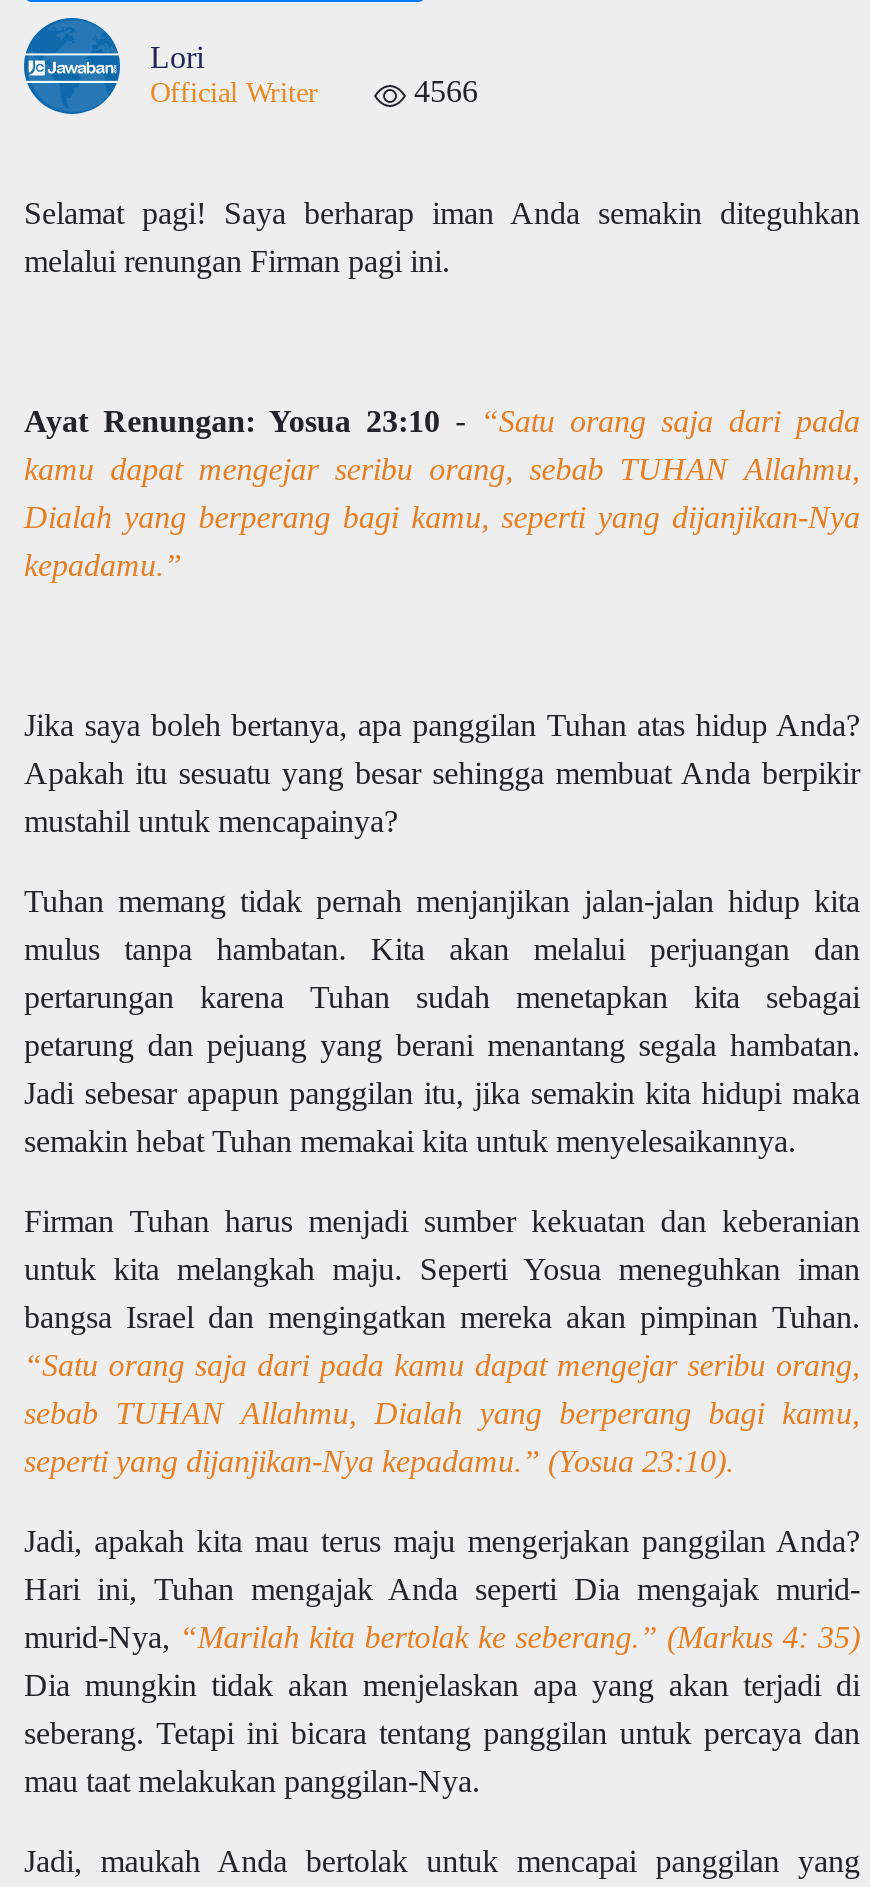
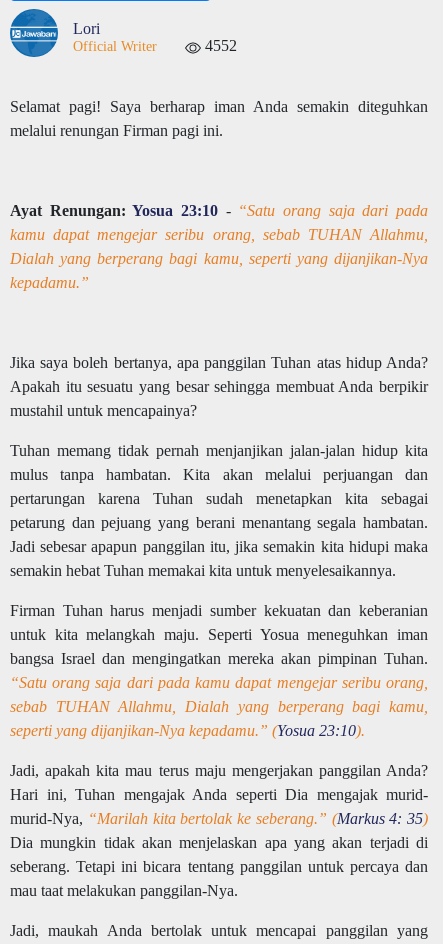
[406,75,478,109] 4566 -> [201,37,237,54] 4552

